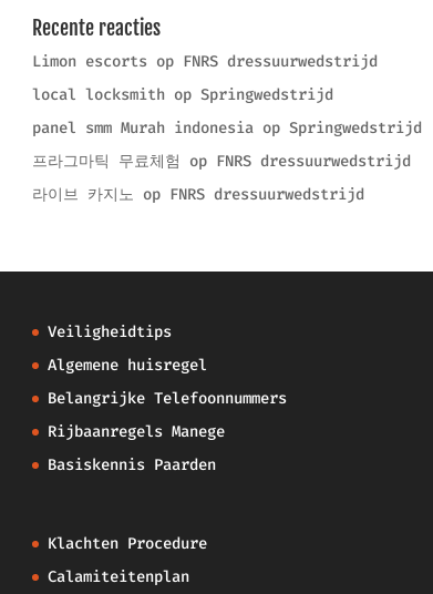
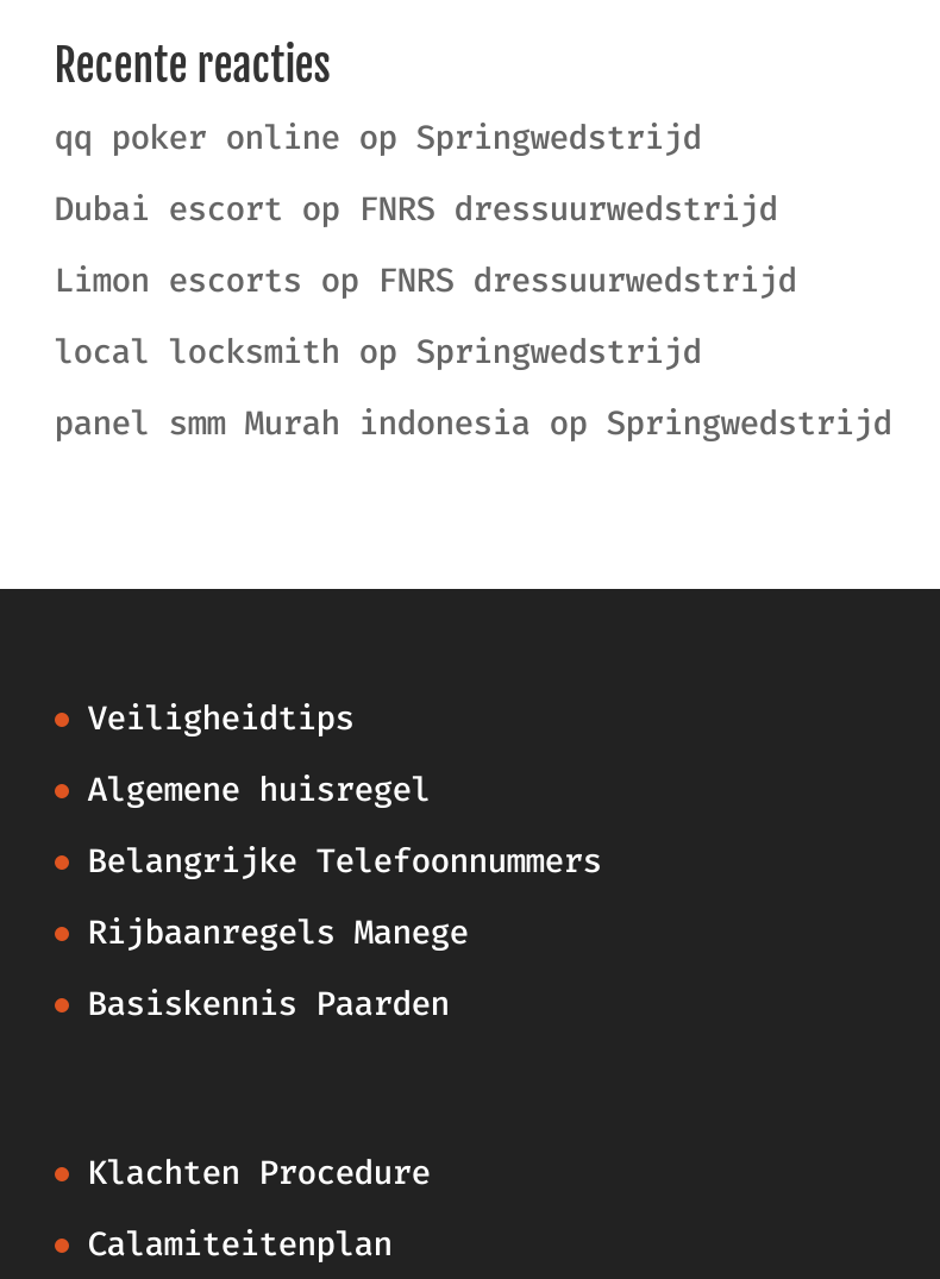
none -> [54,115,778,232] qq poker online op Springwedstrijd | Dubai escort op FNRS dressuurwedstrijd
moved [32,51,422,139] -> [54,258,892,446]: Limon escorts op FNRS dressuurwedstrijd | local locksmith op Springwedstrijd | panel smm Murah indonesia op Springwedstrijd
[32,151,411,205] 프라그마틱 무료체험 op FNRS dressuurwedstrijd | 라이브 카지노 op FNRS dressuurwedstrijd -> none

